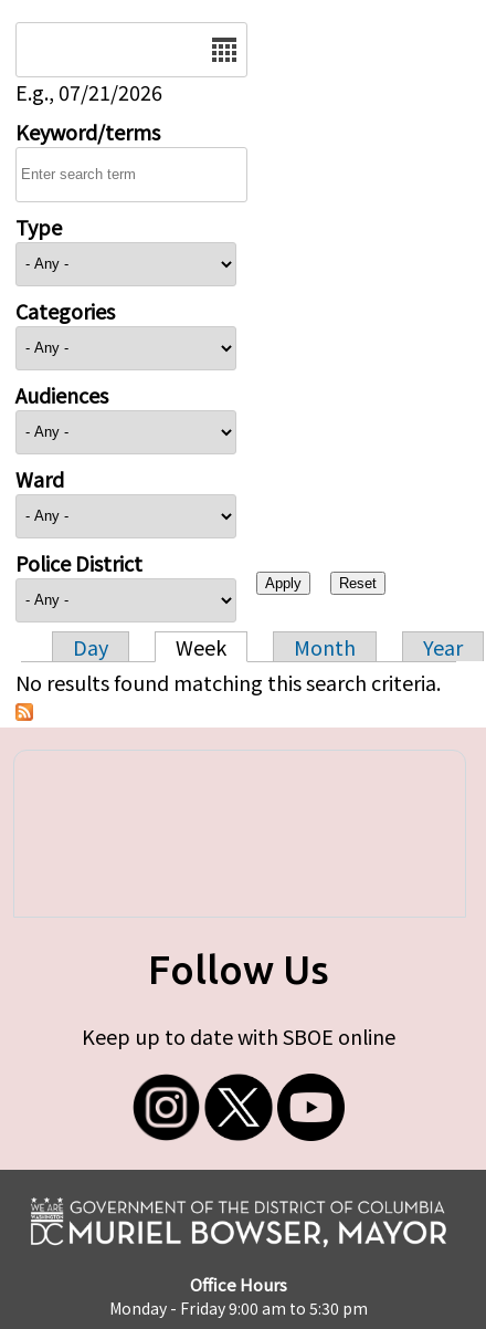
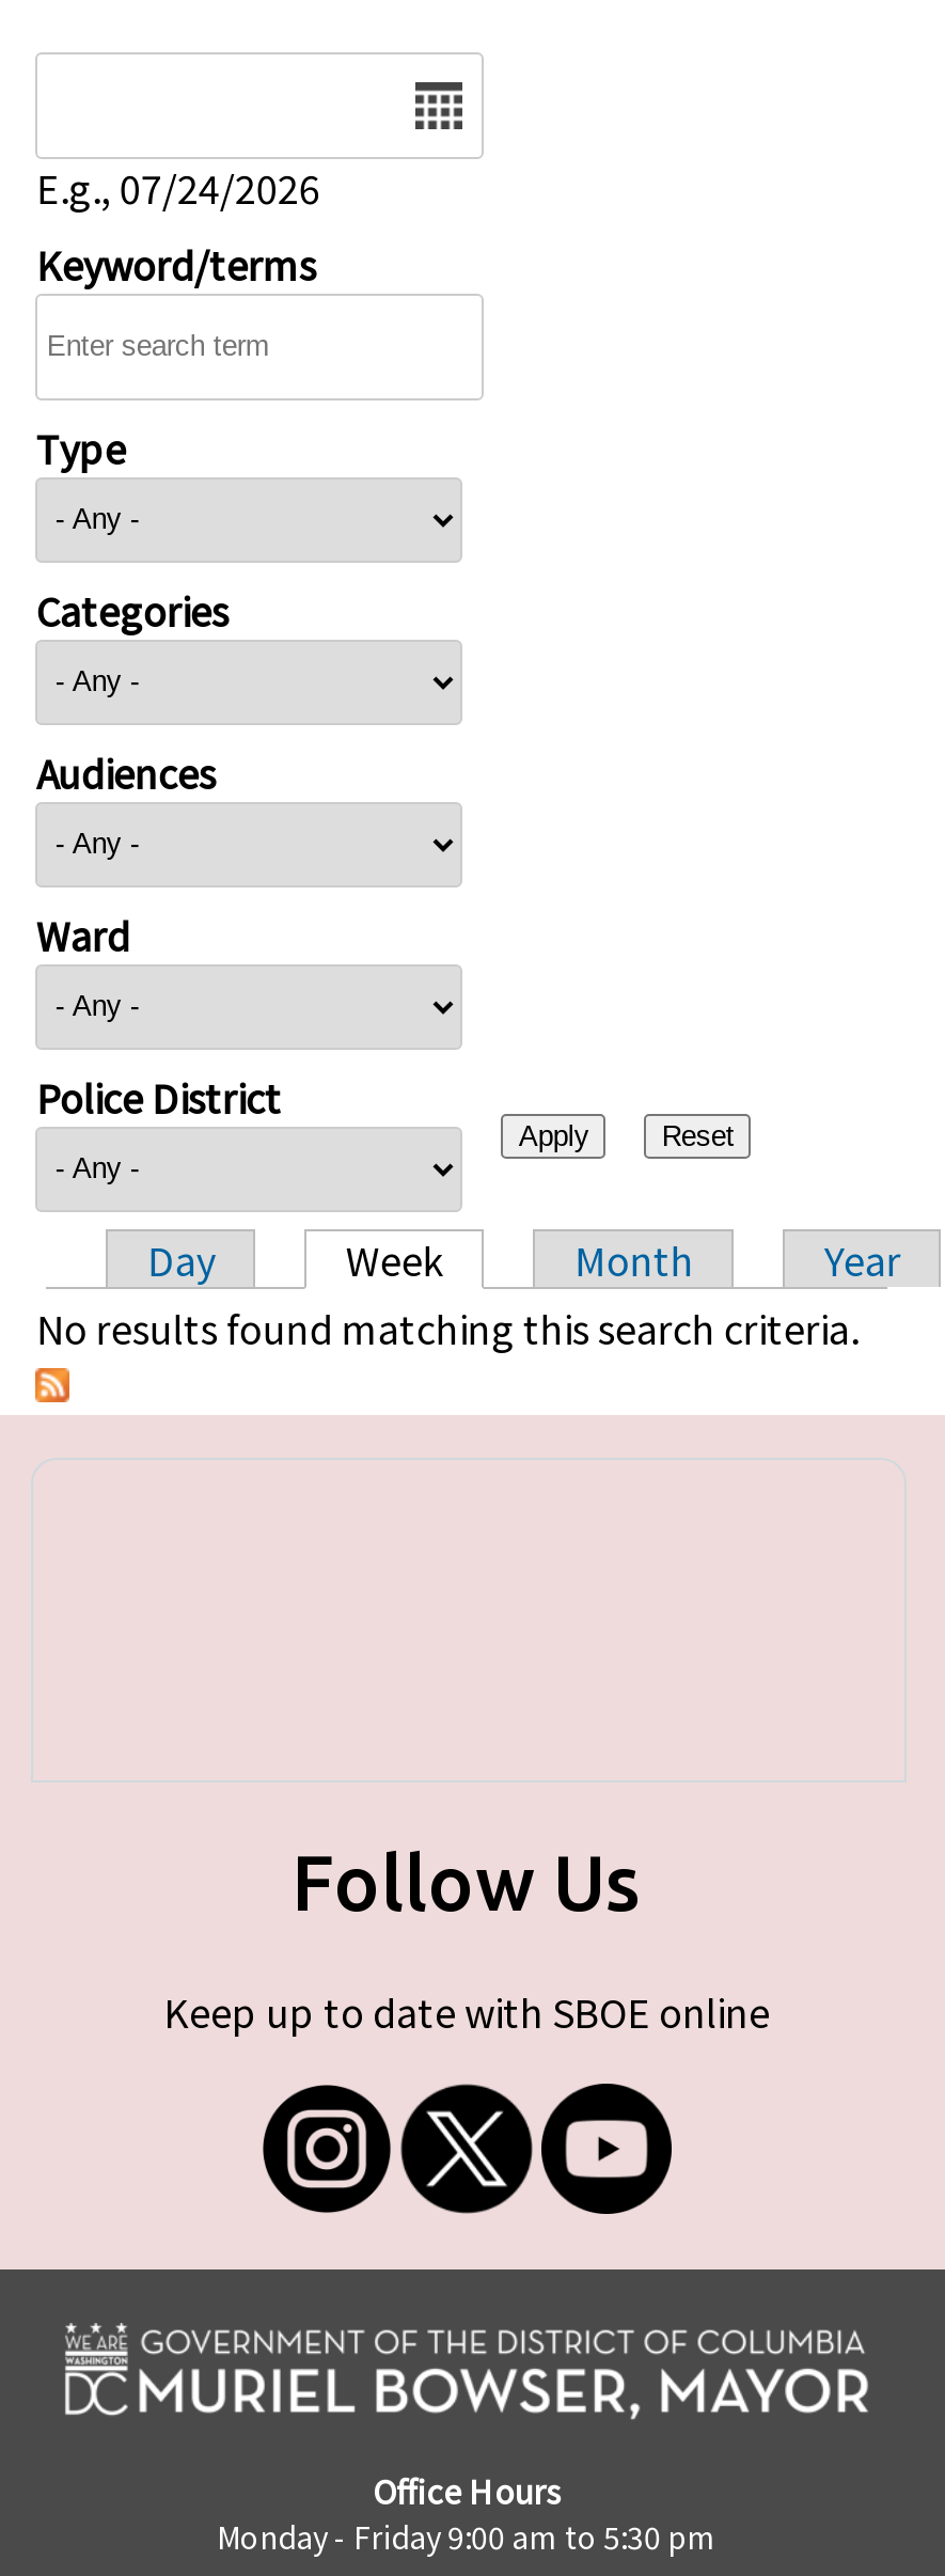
[16,77,163,106] E.g., 07/21/2026 -> [36,158,320,214] E.g., 07/24/2026

